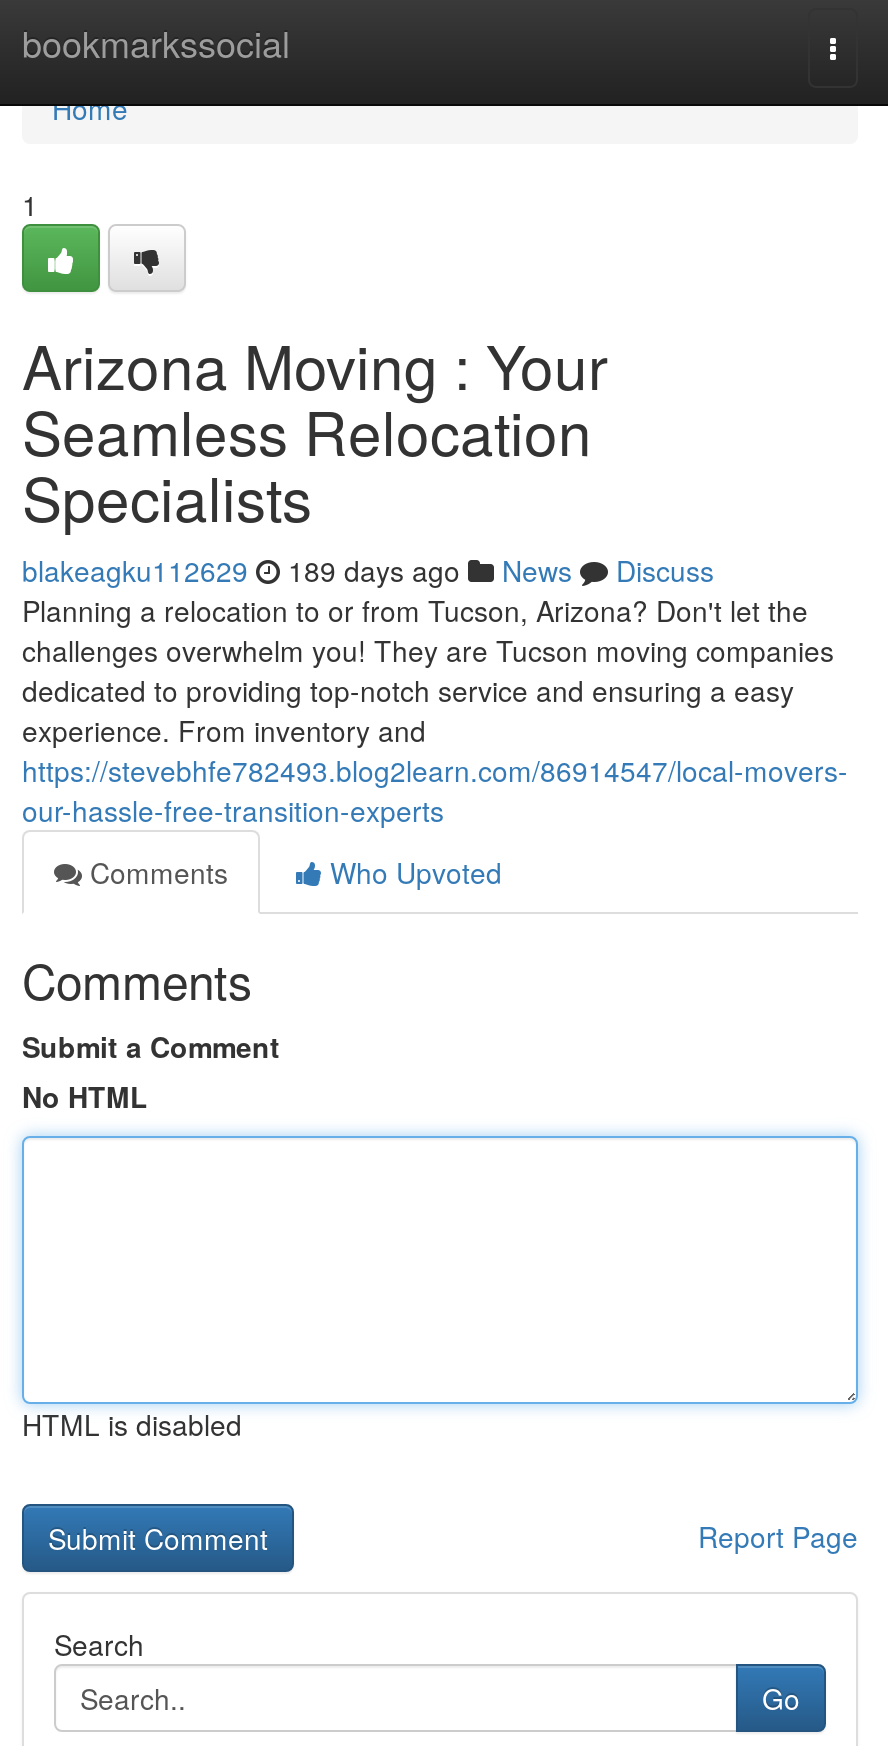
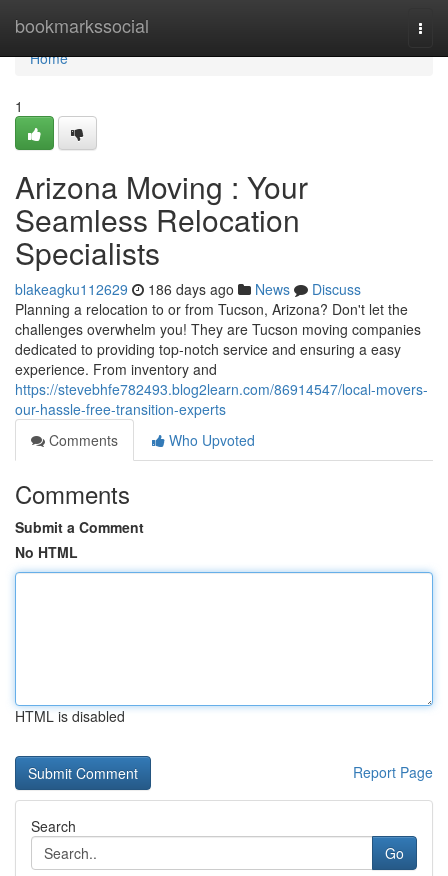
[22,550,714,590] blakeagku112629 189 days ago News Discuss -> [15,279,361,299] blakeagku112629 186 days ago News Discuss

